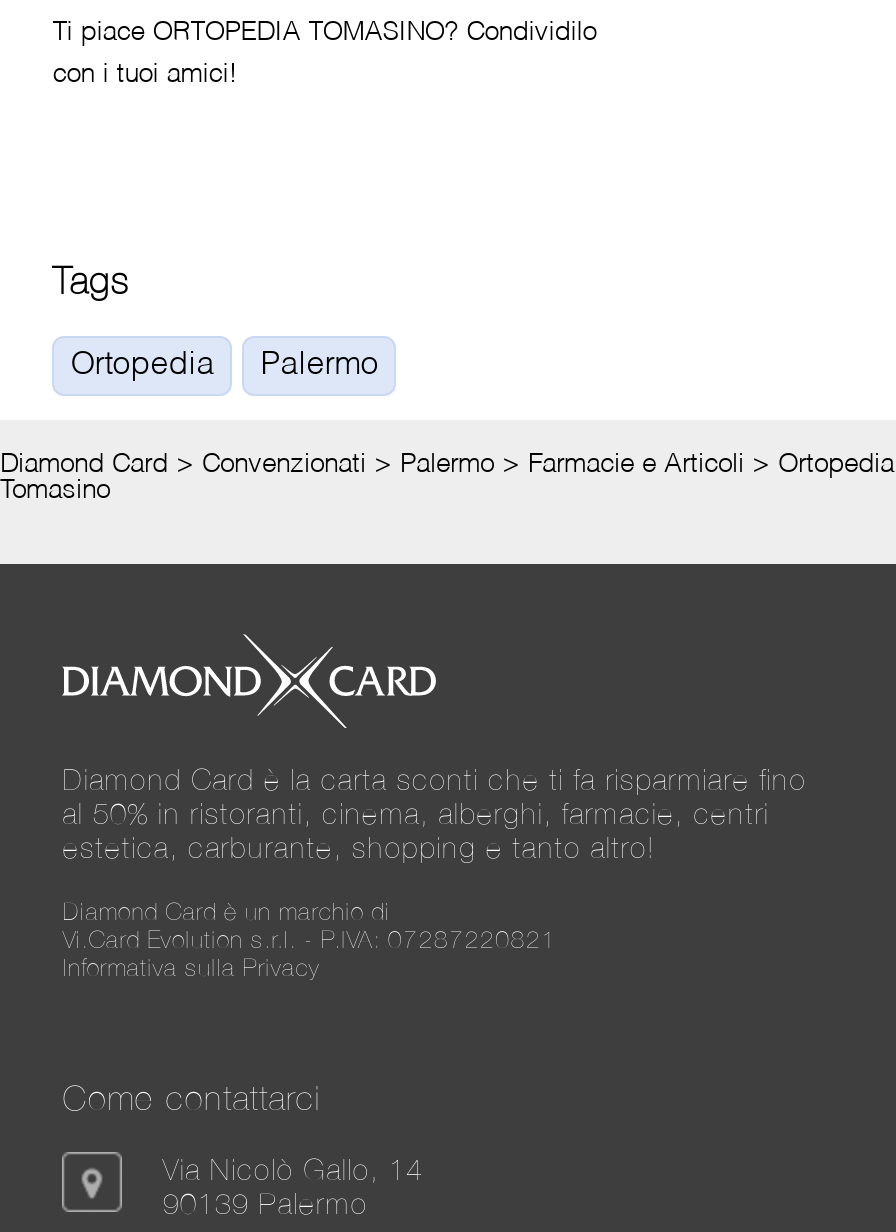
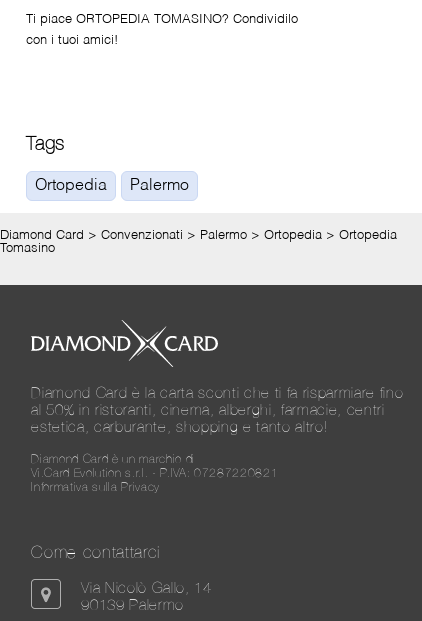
[0,451,894,477] Diamond Card > Convenzionati > Palermo > Farmacie e Articoli > Ortopedia -> [0,229,397,242] Diamond Card > Convenzionati > Palermo > Ortopedia > Ortopedia

